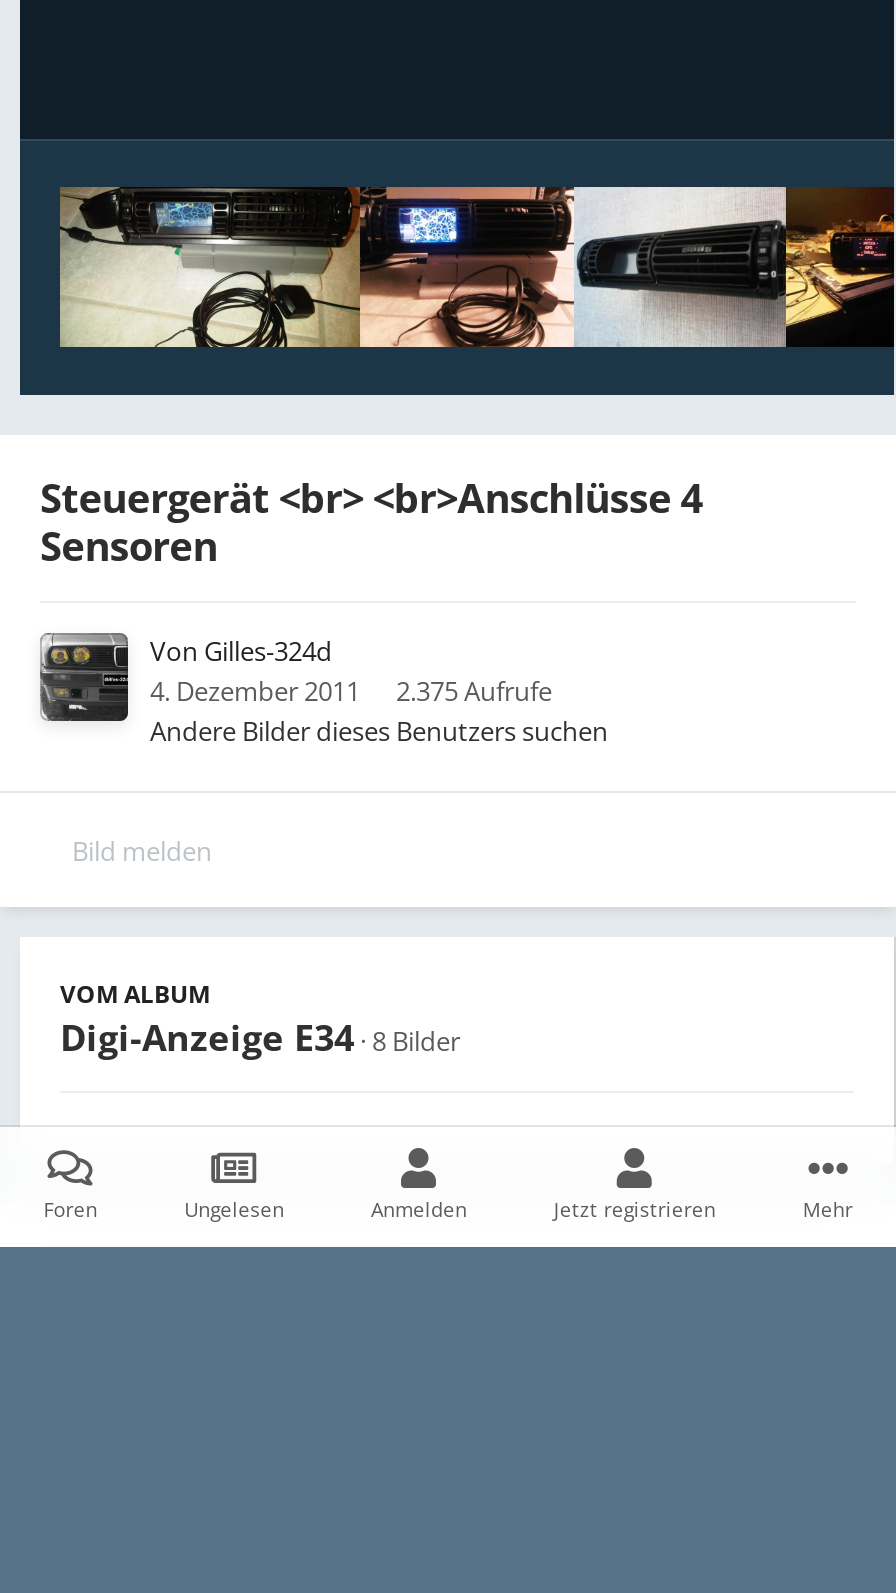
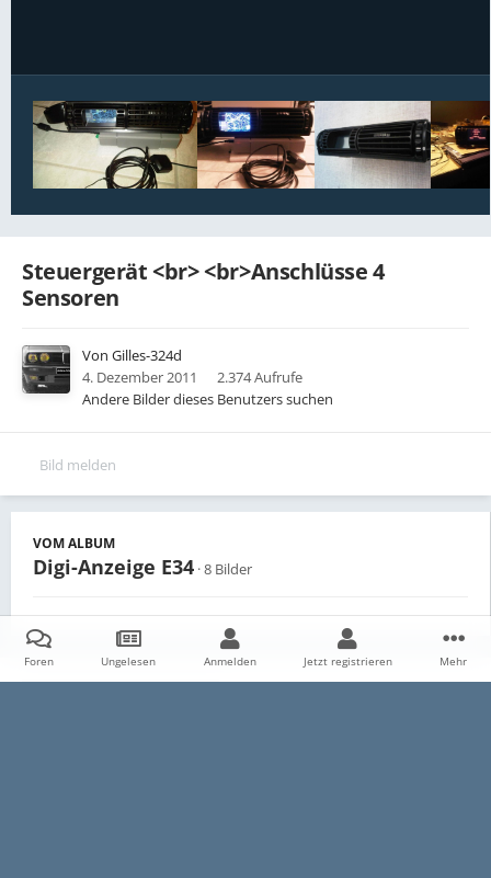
[150,674,552,710] 4. Dezember 2011 2.375 Aufrufe -> [82,368,302,387] 4. Dezember 2011 2.374 Aufrufe

